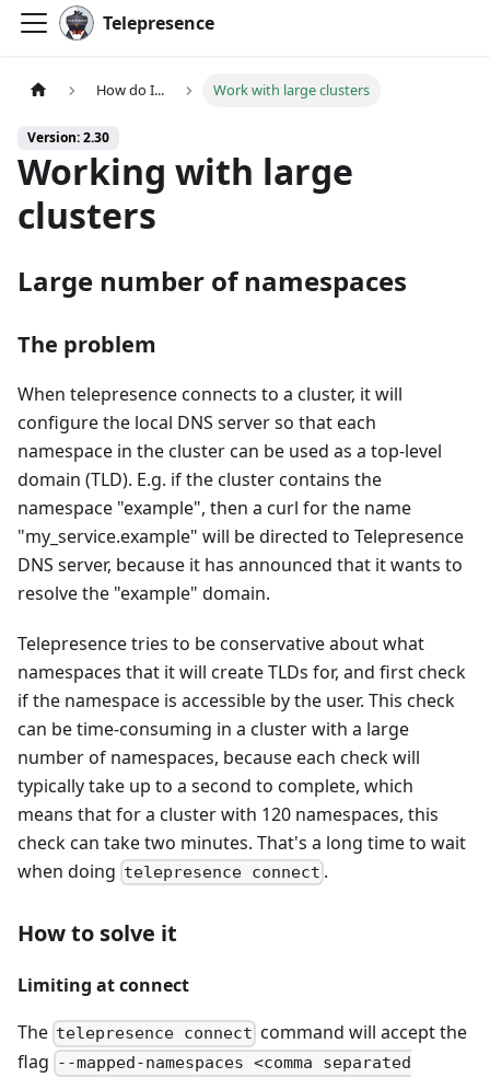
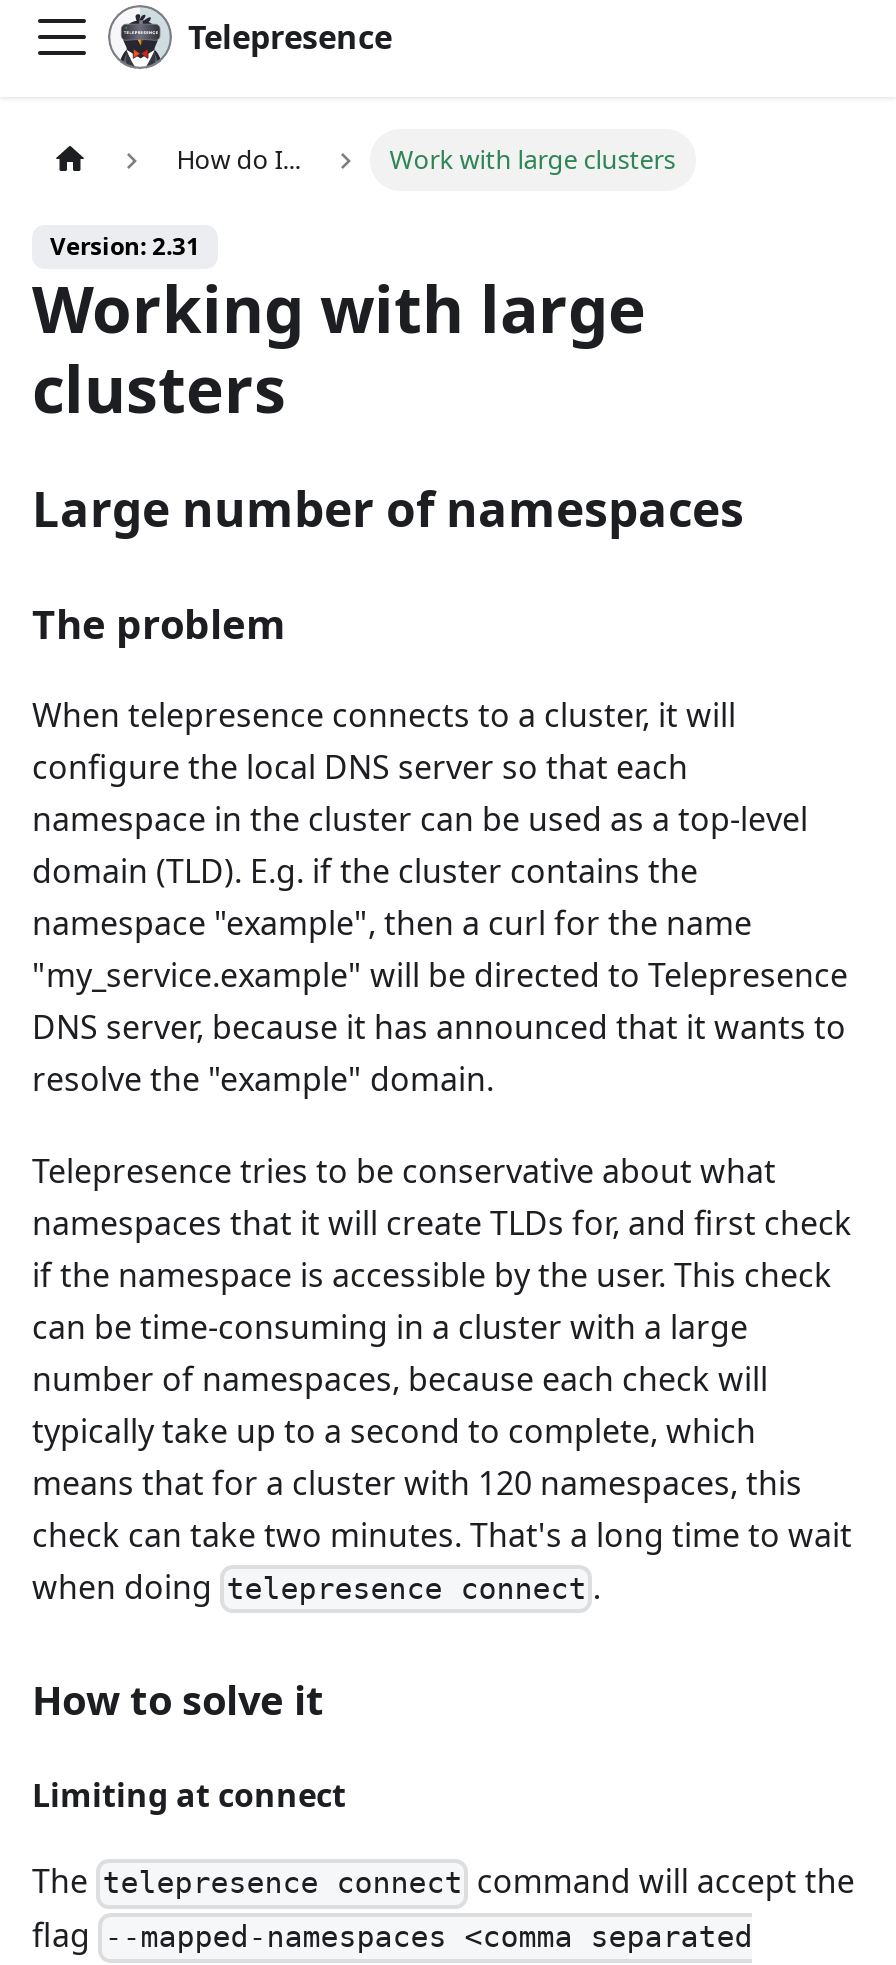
[27,128,109,147] Version: 2.30 -> [50,229,200,263] Version: 2.31

